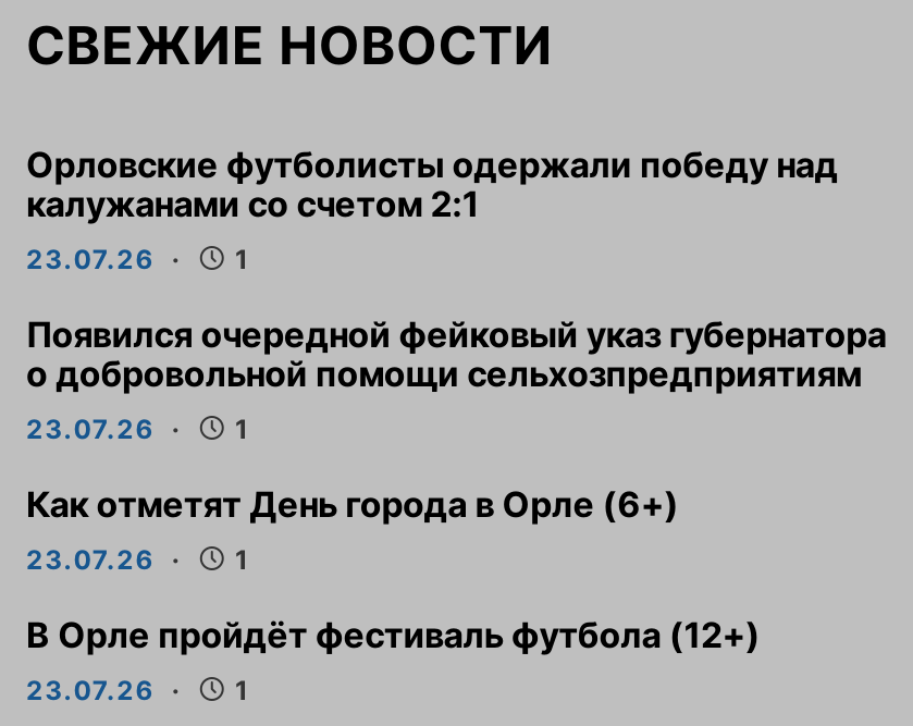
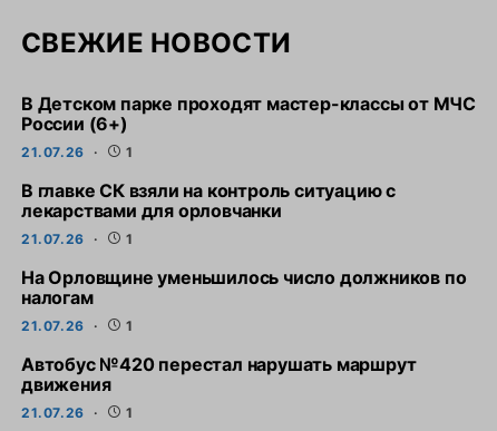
[26,143,838,275] Орловские футболисты одержали победу над | калужанами со счетом 2:1 | 23.07.26 -> [21,92,476,160] В Детском парке проходят мастер-классы от МЧС | России (6+) | 21.07.26
[26,312,886,445] Появился очередной фейковый указ губернатора | о добровольной помощи сельхозпредприятиям | 23.07.26 -> [21,179,396,247] В главке СК взяли на контроль ситуацию с | лекарствами для орловчанки | 21.07.26
[26,482,679,576] Как отметят День города в Орле (6+) | 23.07.26 -> [21,266,466,334] На Орловщине уменьшилось число должников по | налогам | 21.07.26
[26,613,760,706] В Орле пройдёт фестиваль футбола (12+) | 23.07.26 -> [21,353,416,421] Автобус №420 перестал нарушать маршрут | движения | 21.07.26

